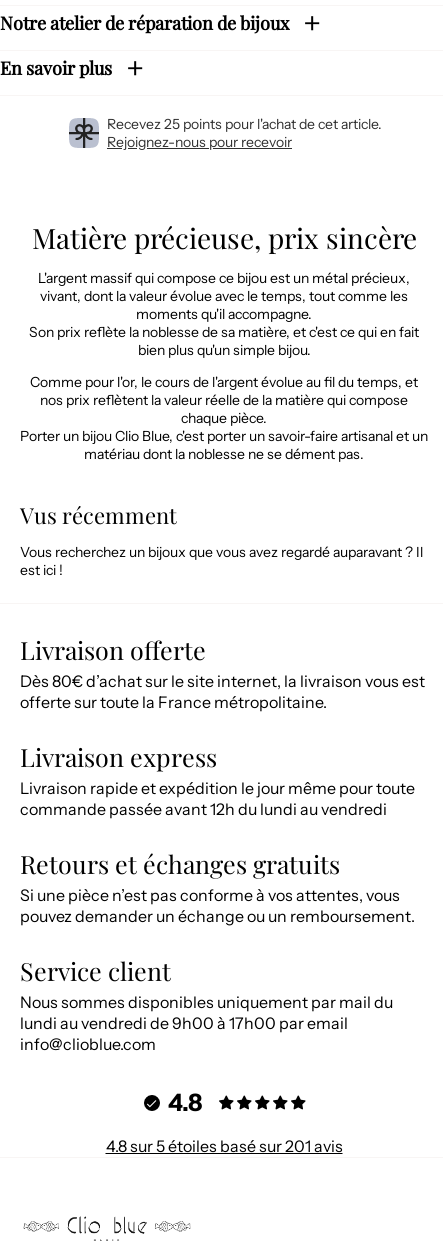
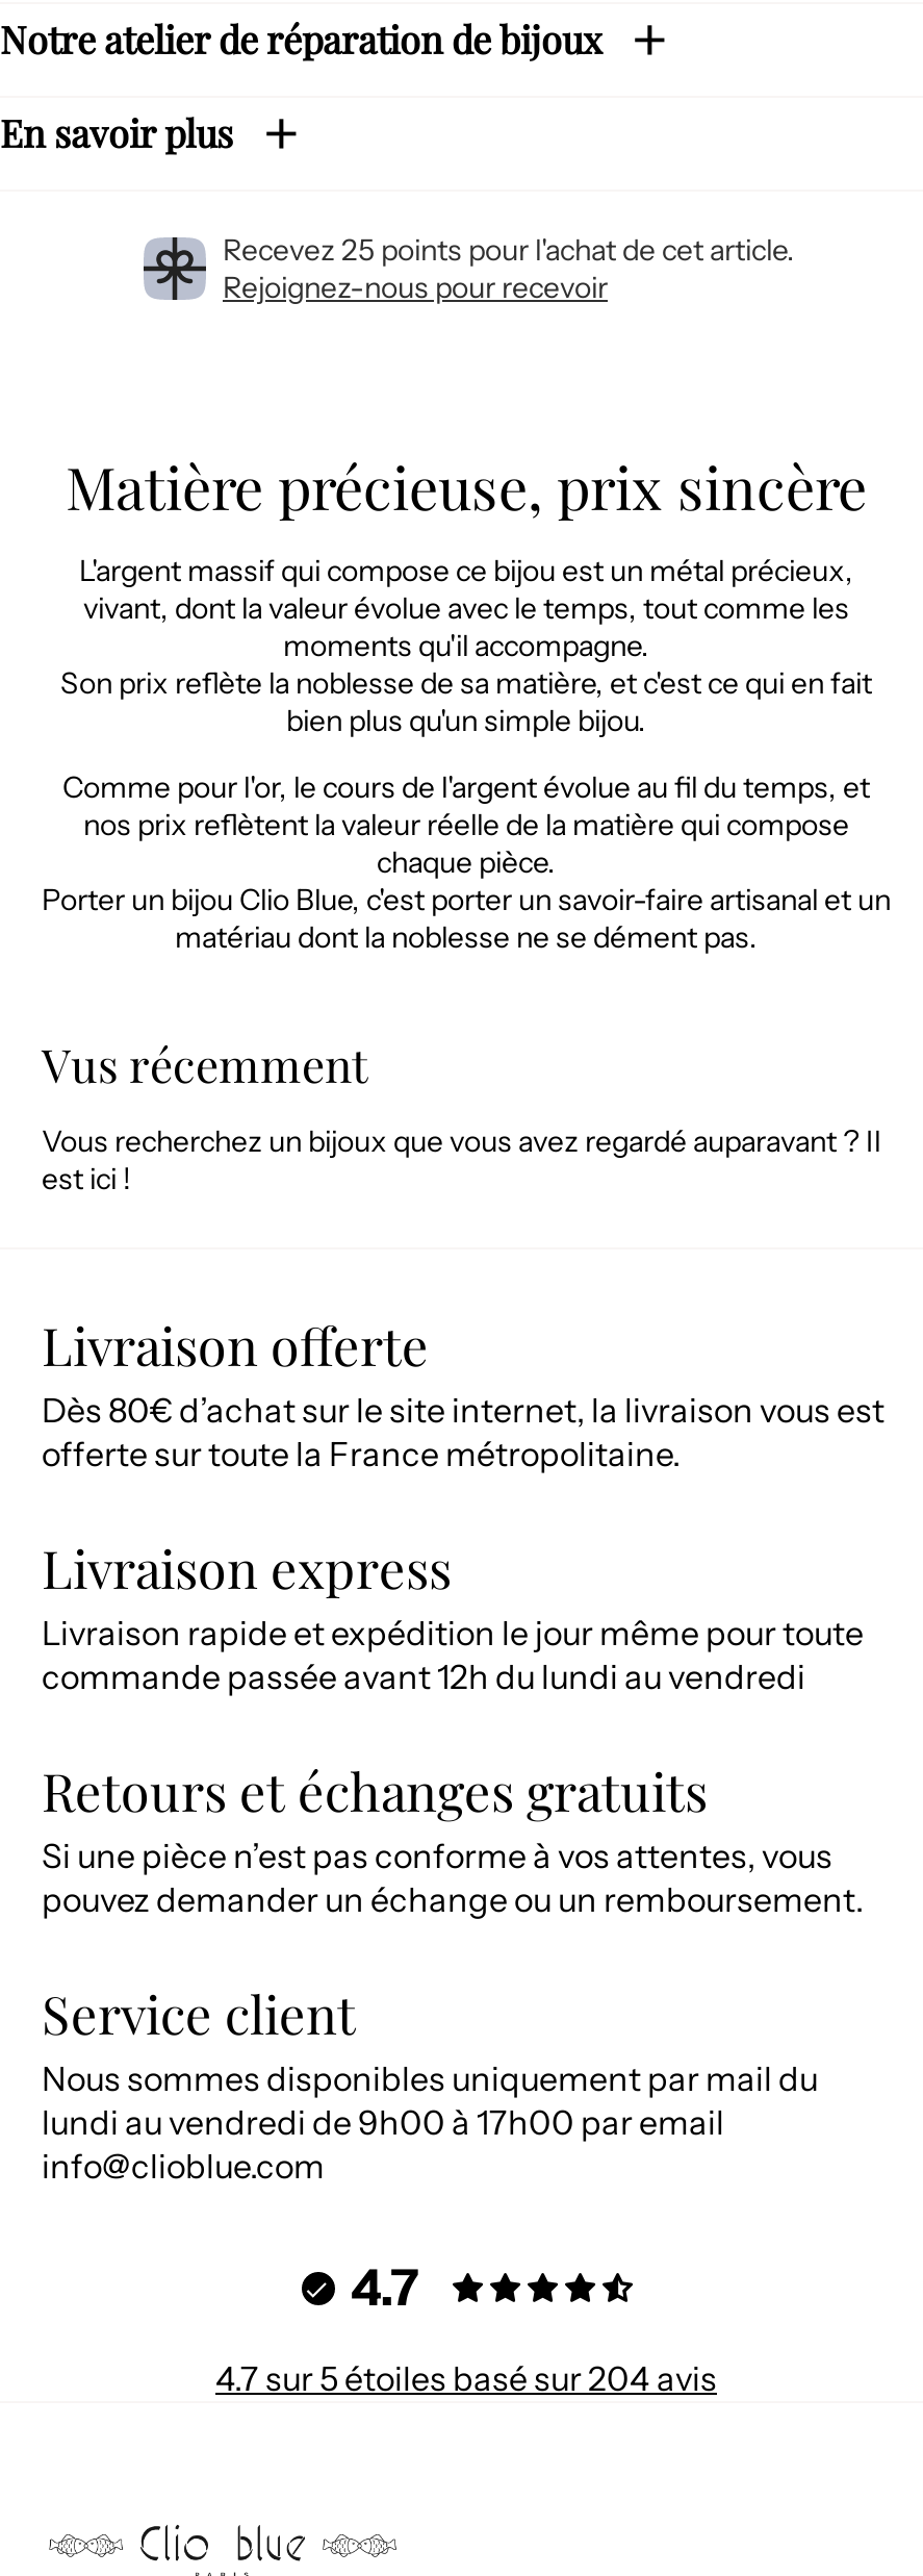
[167,1088,202,1117] 4.8 -> [351,2258,419,2318] 4.7
[105,1136,342,1156] 4.8 sur 5 étoiles basé sur 201 avis -> [215,2357,717,2399] 4.7 sur 5 étoiles basé sur 204 avis

